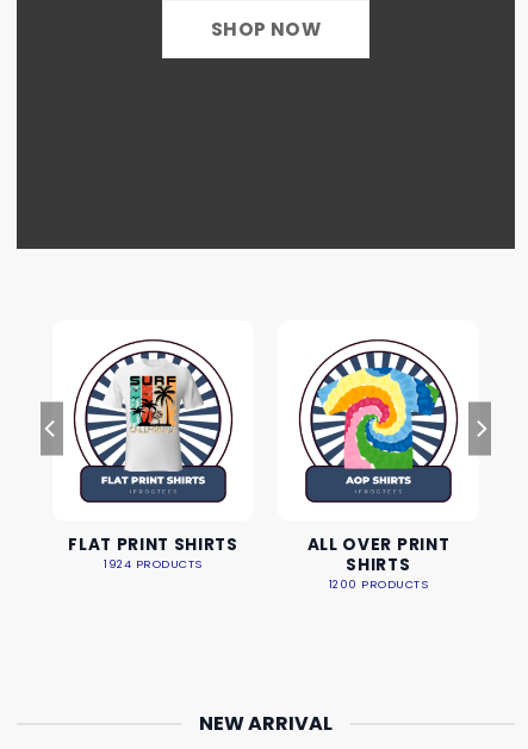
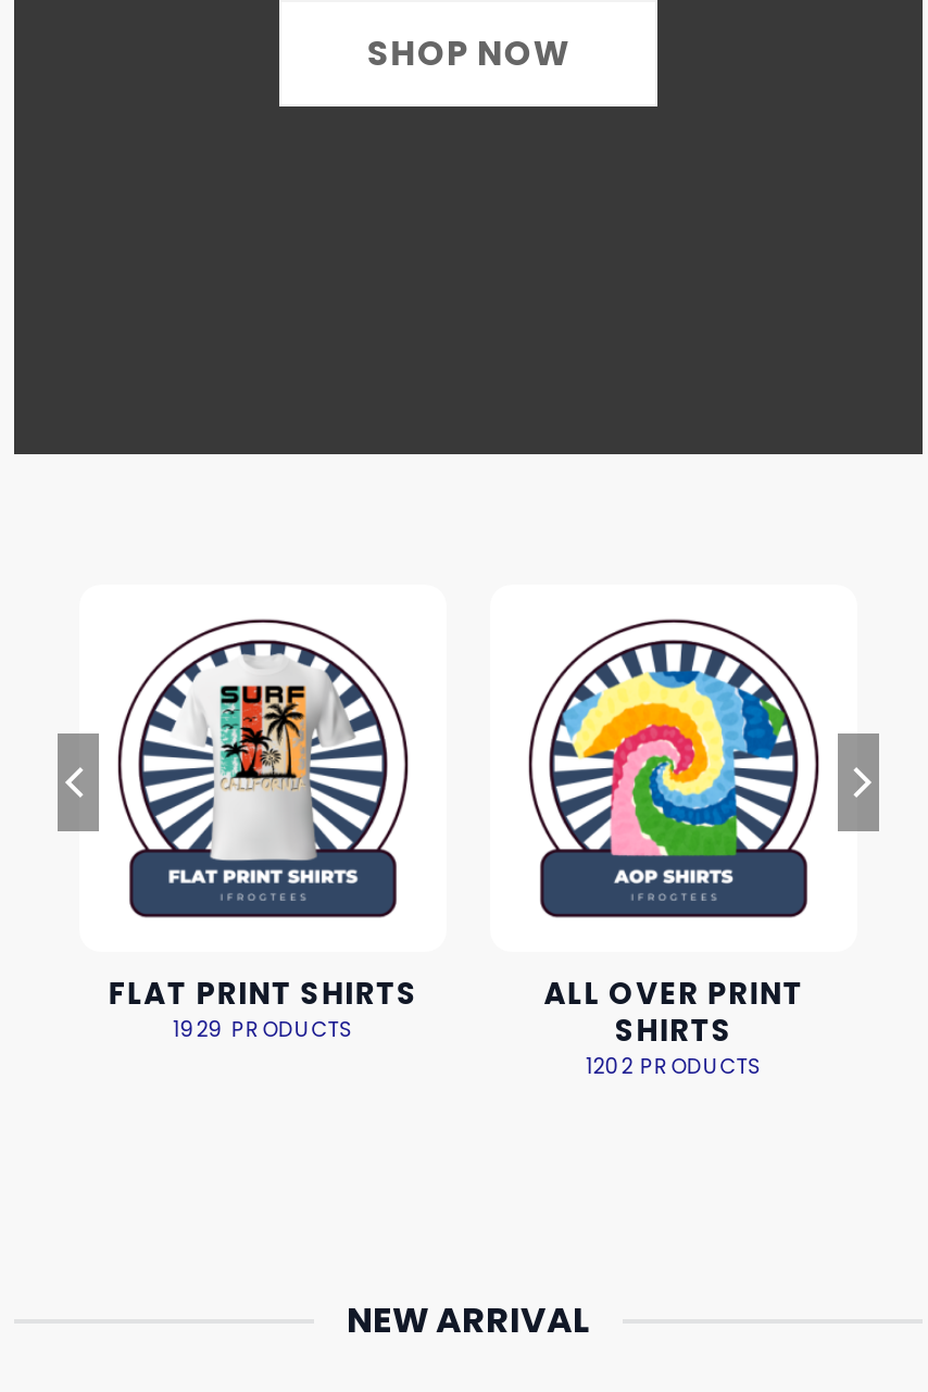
[104,556,202,571] 1924 PRODUCTS -> [173,1014,353,1042] 1929 PRODUCTS
[329,576,428,591] 1200 PRODUCTS -> [585,1051,762,1079] 1202 PRODUCTS

